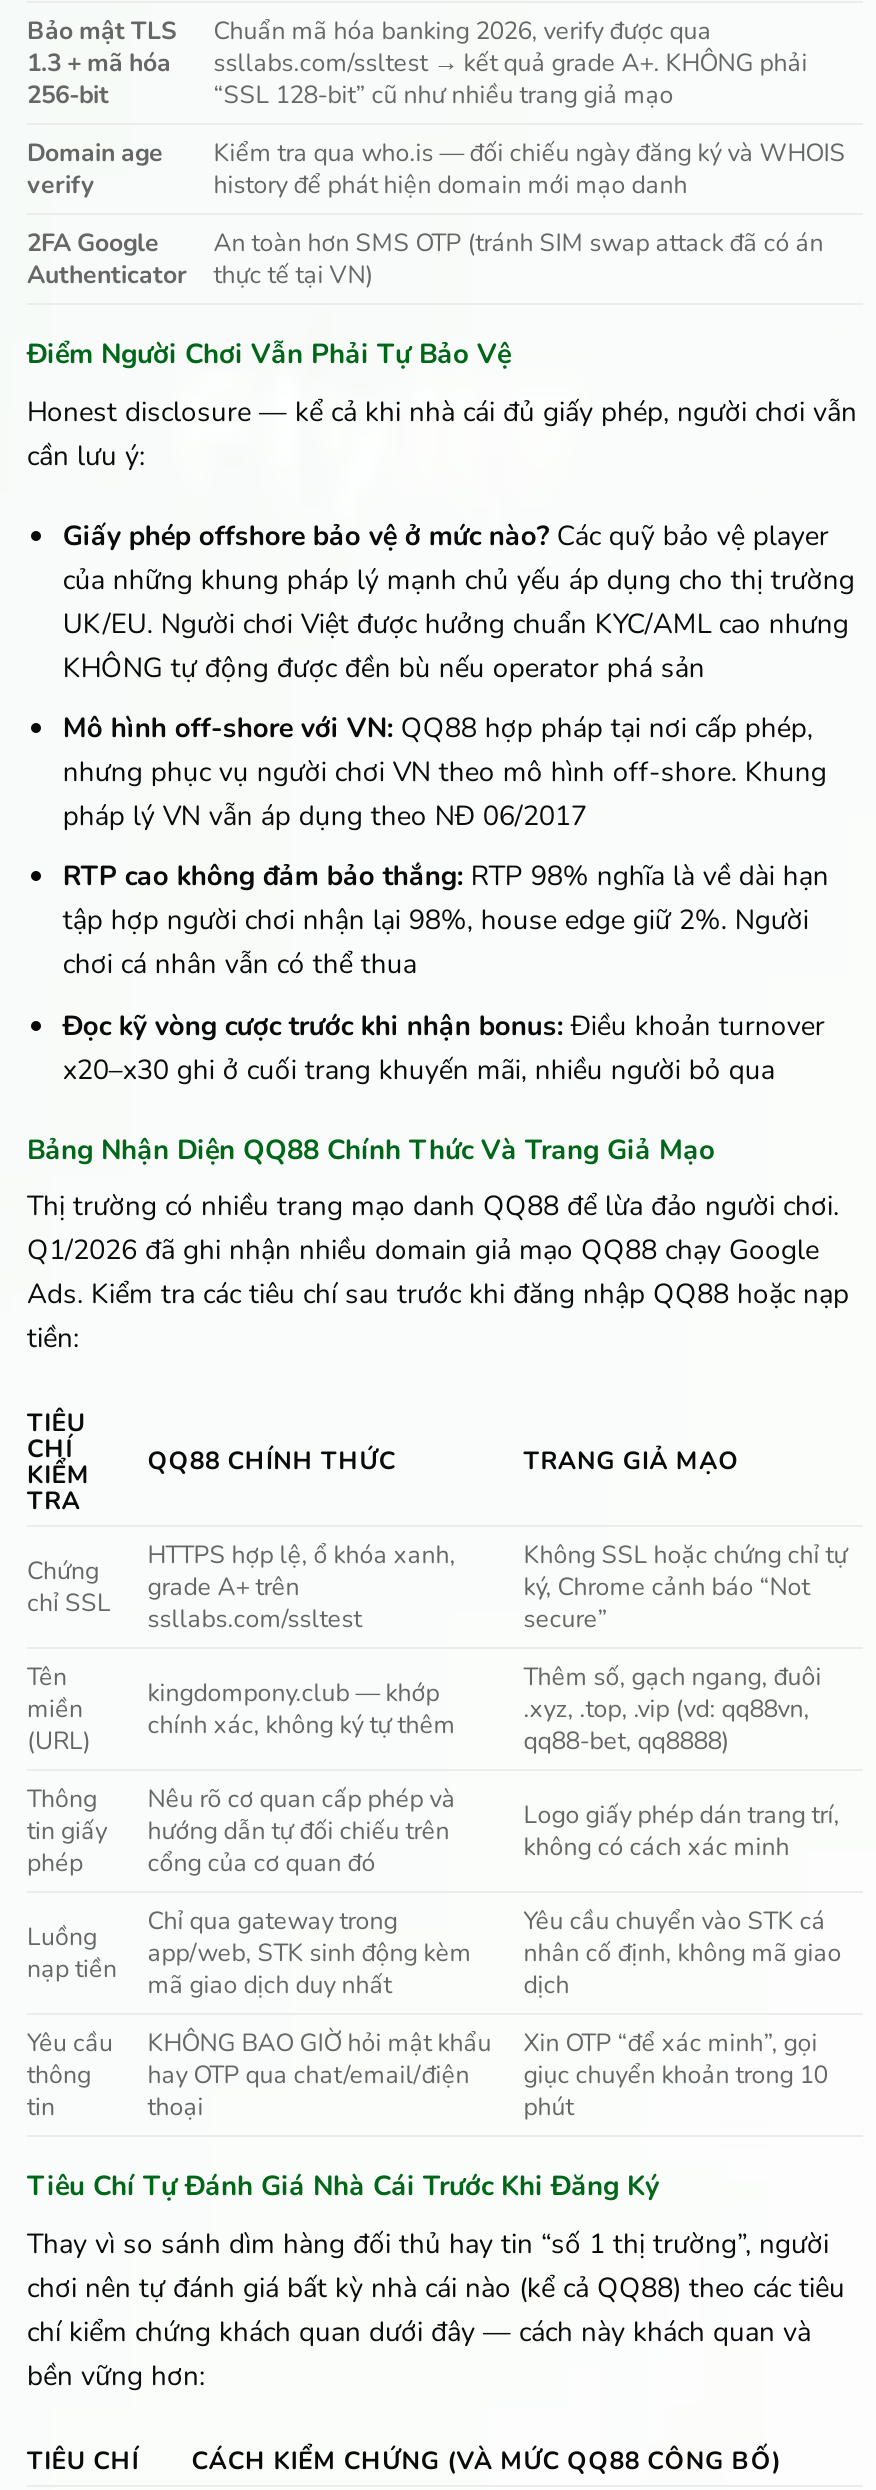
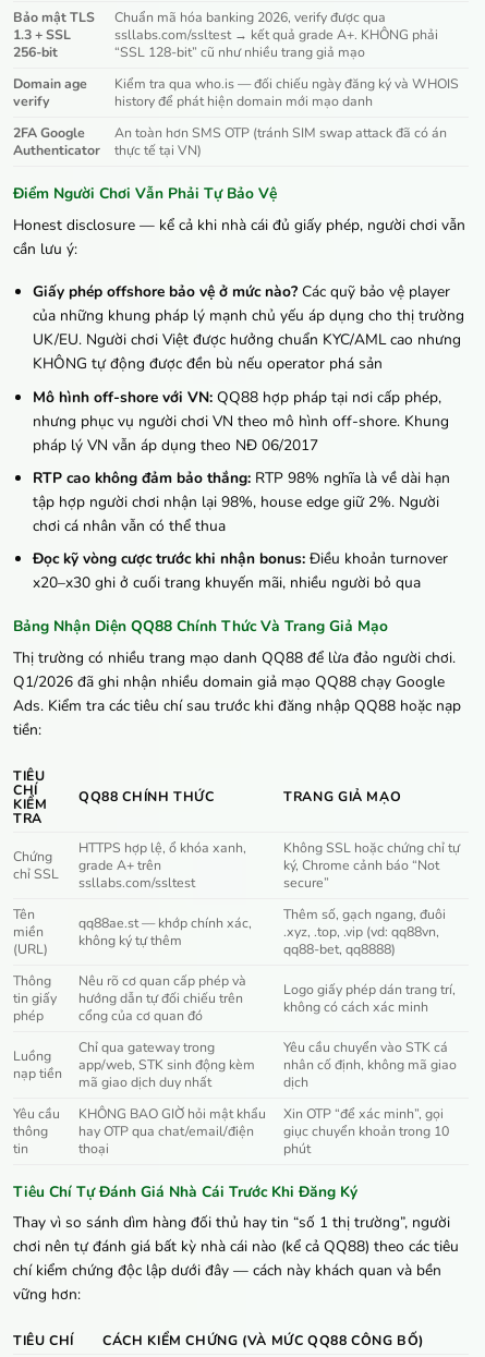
[27,46,171,80] 1.3 + mã hóa -> [13,25,71,44] 1.3 + SSL
[147,1676,455,1742] kingdompony.club — khớp | chính xác, không ký tự thêm -> [79,913,252,949] qq88ae.st — khớp chính xác, | không ký tự thêm
[27,2313,811,2395] chí kiểm chứng khách quan dưới đây — cách này khách quan và | bền vững hơn: -> [13,1261,441,1305] chí kiểm chứng độc lập dưới đây — cách này khách quan và bền | vững hơn:

